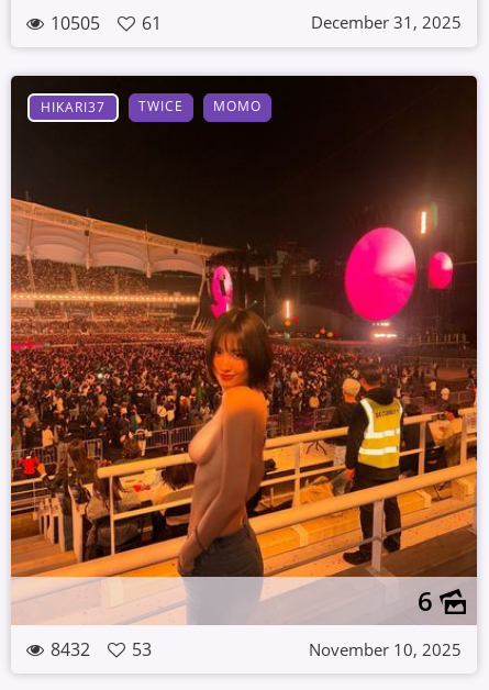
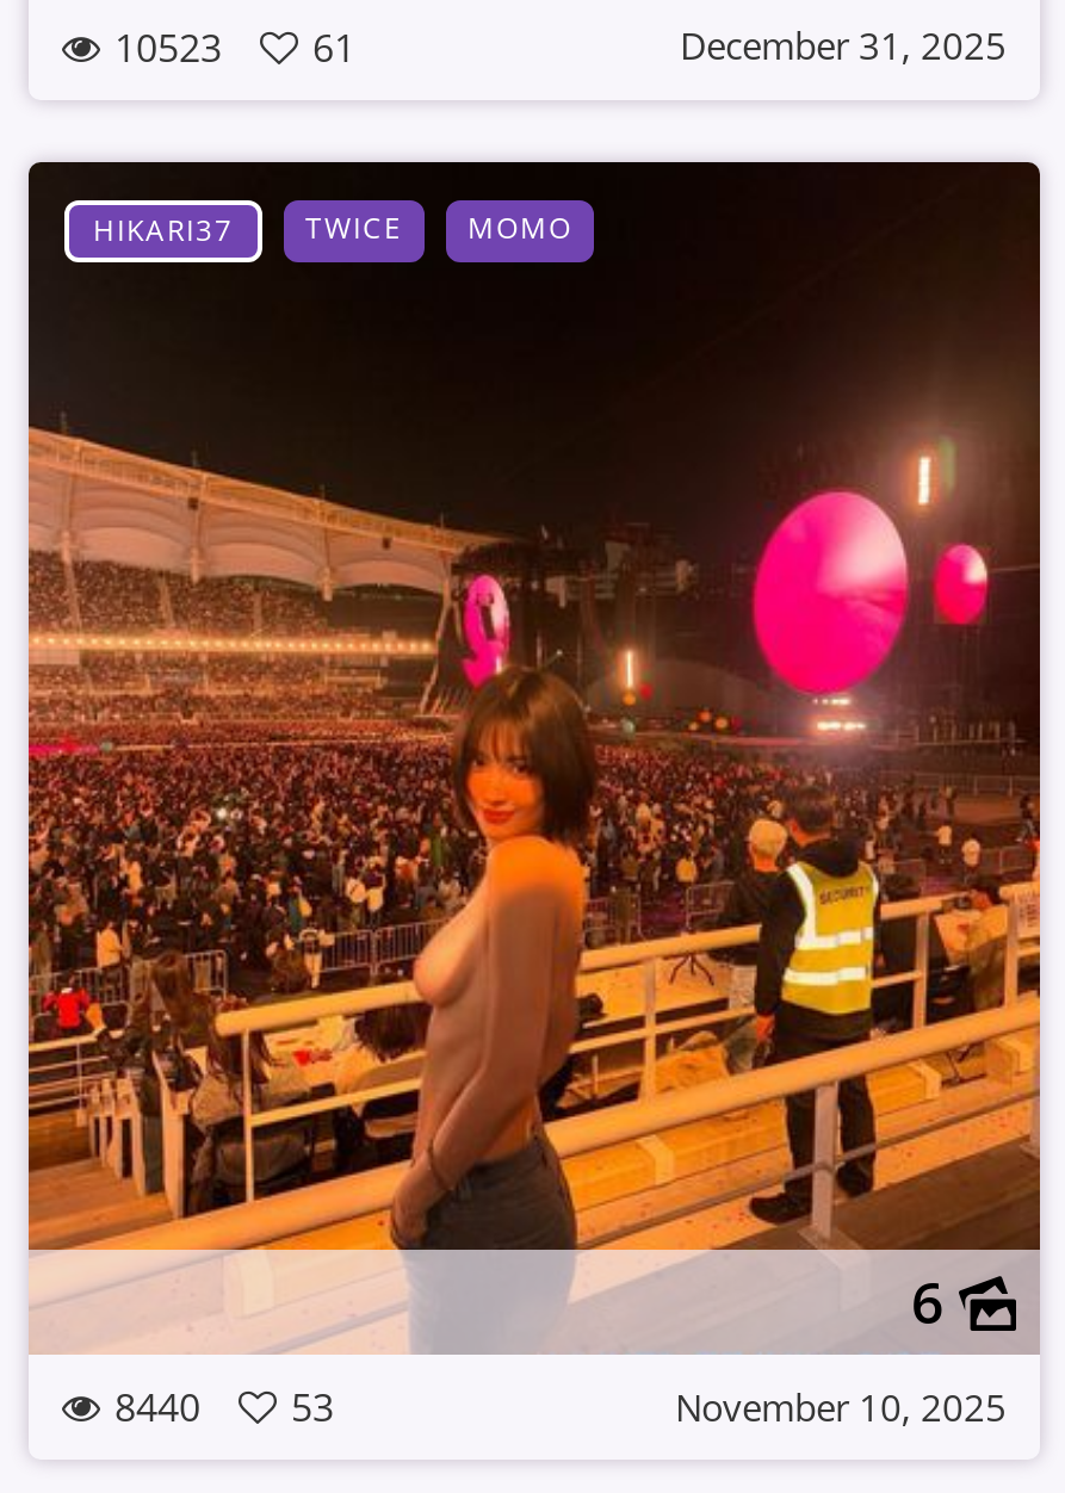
[51,11,162,35] 10505 61 -> [114,21,355,73] 10523 61
[51,637,152,661] 8432 53 -> [114,1381,334,1433] 8440 53

